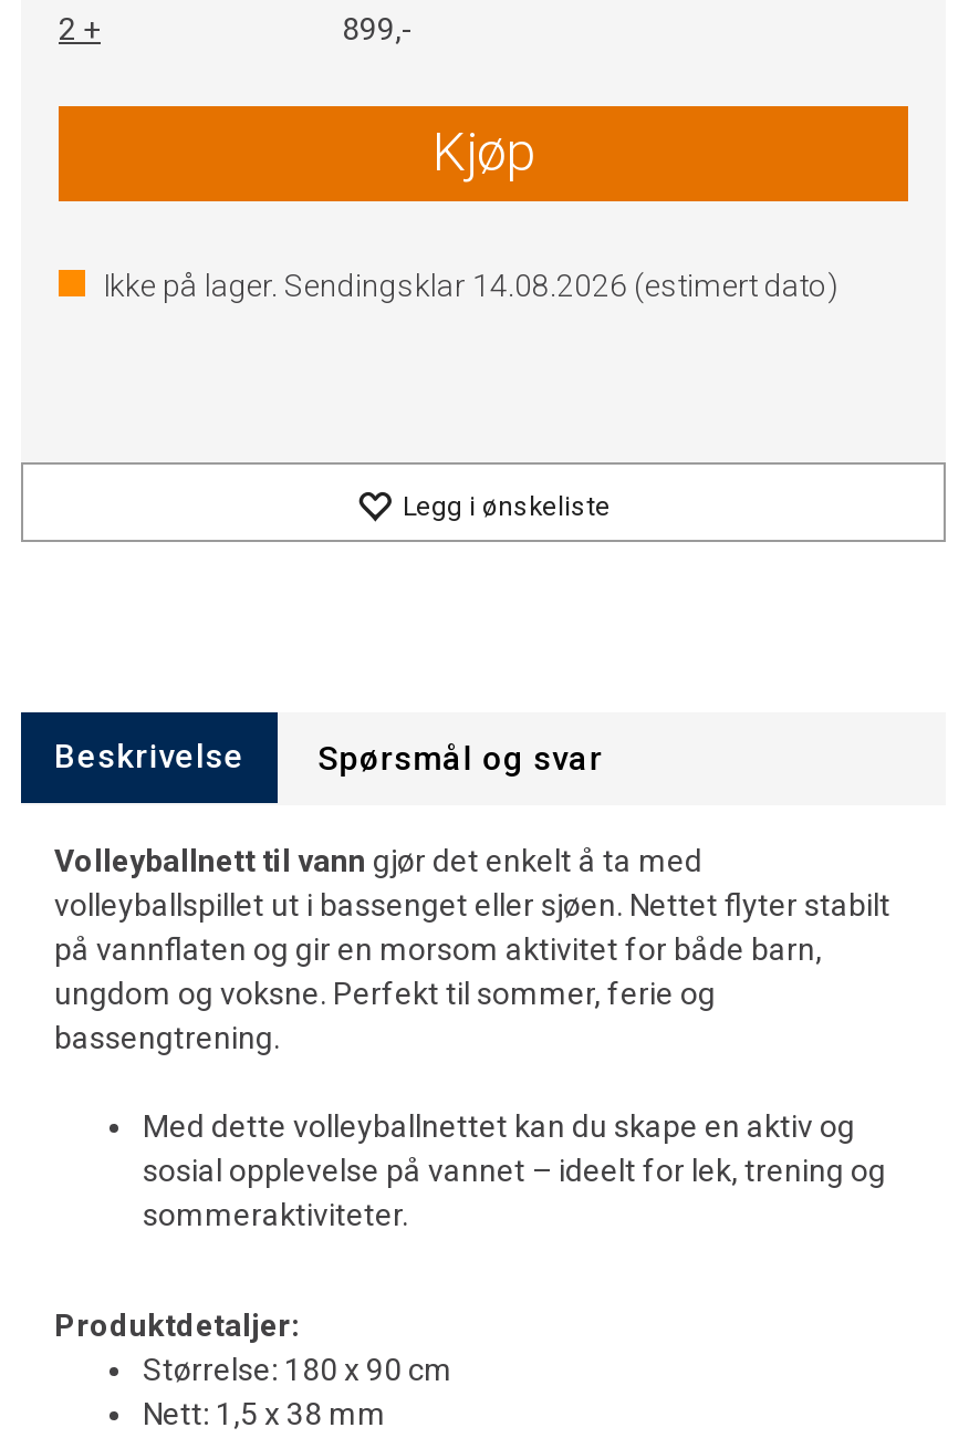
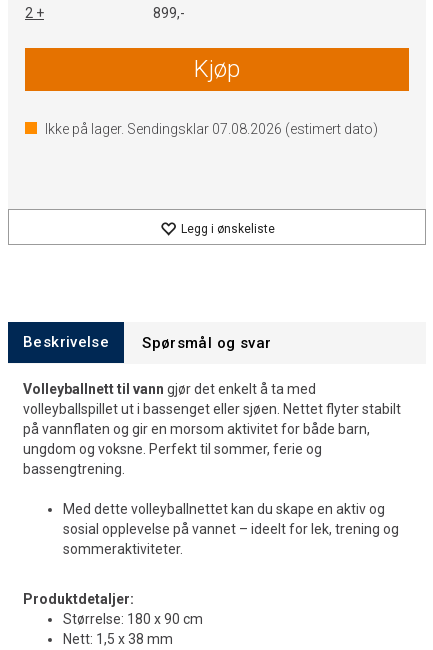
[103,268,840,303] Ikke på lager. Sendingsklar 14.08.2026 (estimert dato) -> [45,121,378,137] Ikke på lager. Sendingsklar 07.08.2026 (estimert dato)

